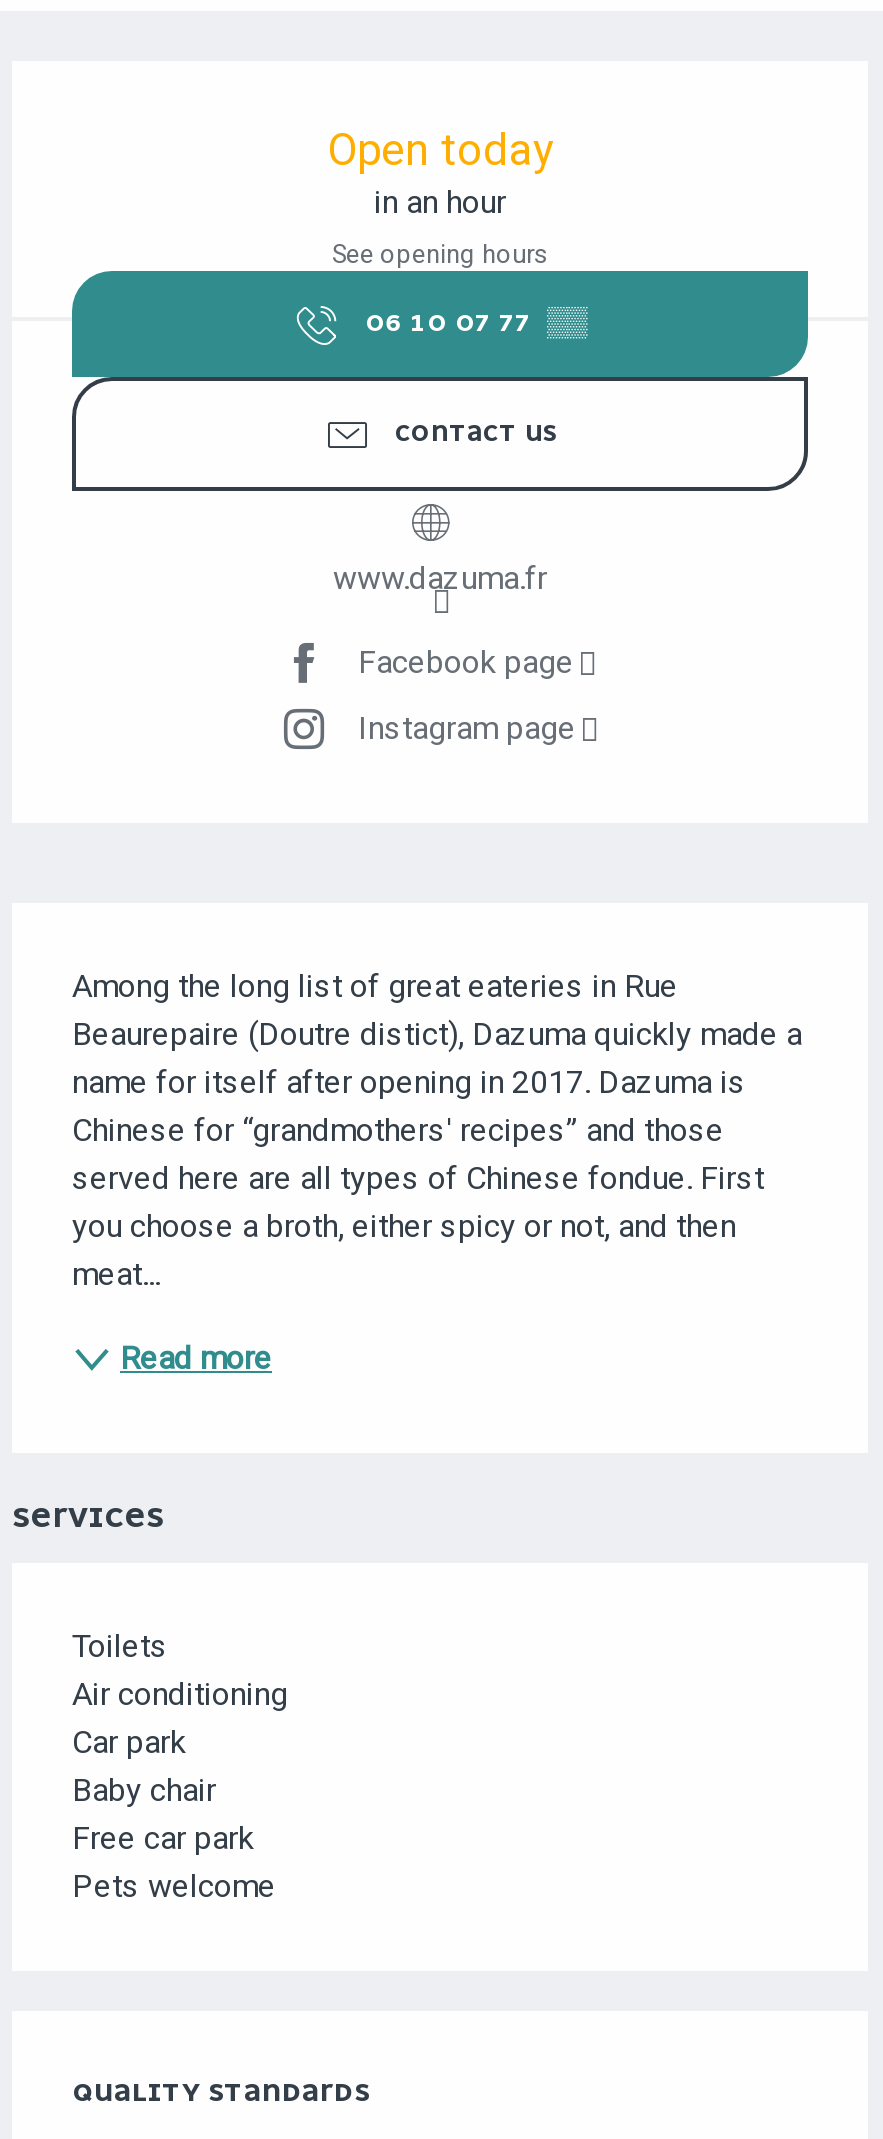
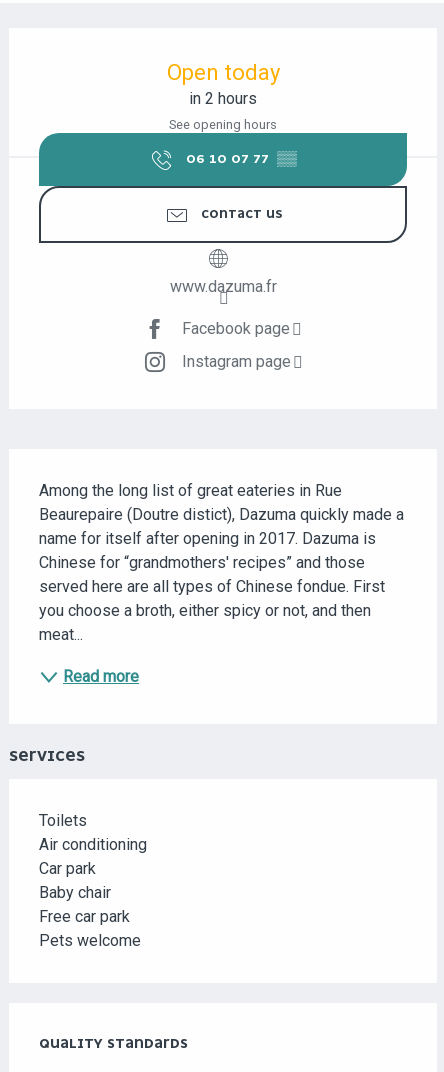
[374,183,506,221] in an hour -> [189,89,257,108] in 2 hours

